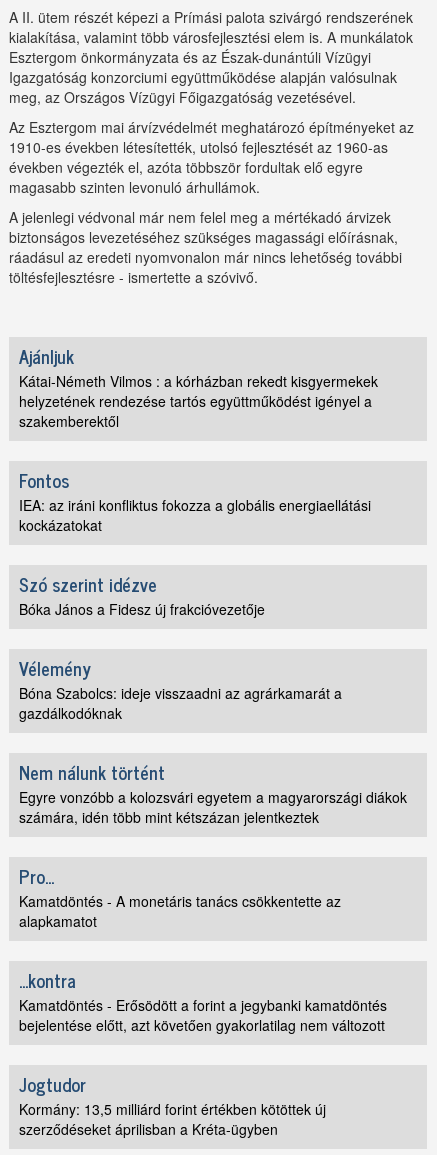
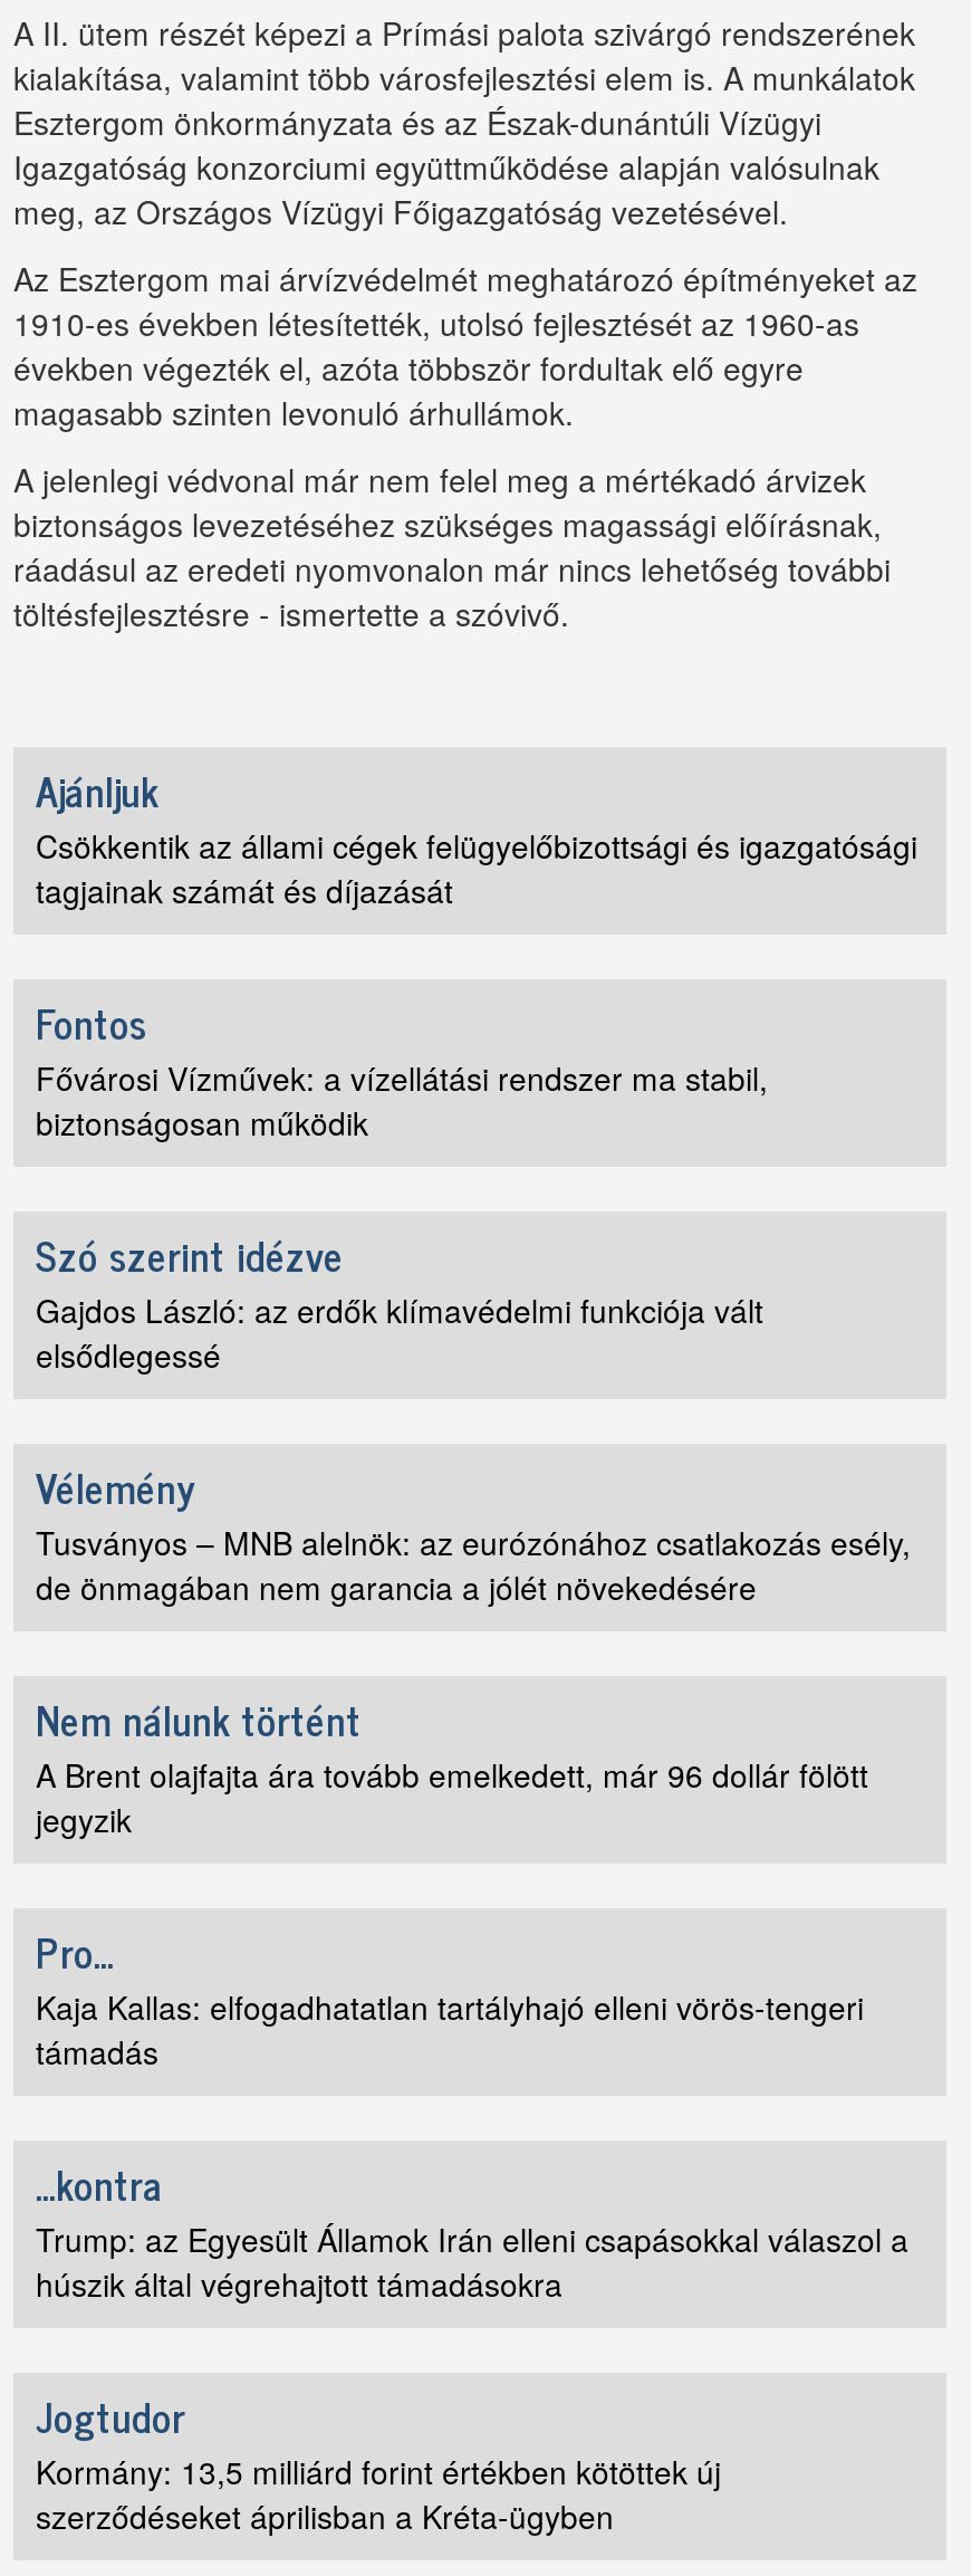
[19,371,378,431] Kátai-Németh Vilmos : a kórházban rekedt kisgyermekek | helyzetének rendezése tartós együttműködést igényel a | szakemberektől -> [36,823,917,912] Csökkentik az állami cégek felügyelőbizottsági és igazgatósági | tagjainak számát és díjazását
moved [19,465,69,495] -> [36,988,147,1055]: Fontos
[19,495,371,535] IEA: az iráni konfliktus fokozza a globális energiaellátási | kockázatokat -> [36,1055,768,1145] Fővárosi Vízművek: a vízellátási rendszer ma stabil, | biztonságosan működik
moved [19,569,157,599] -> [36,1220,344,1287]: Szó szerint idézve
[19,599,265,619] Bóka János a Fidesz új frakcióvezetője -> [36,1287,763,1377] Gajdos László: az erdők klímavédelmi funkciója vált | elsődlegessé
[19,683,342,723] Bóna Szabolcs: ideje visszaadni az agrárkamarát a | gazdálkodóknak -> [36,1520,911,1609] Tusványos – MNB alelnök: az eurózónához csatlakozás esély, | de önmagában nem garancia a jólét növekedésére
[19,787,407,827] Egyre vonzóbb a kolozsvári egyetem a magyarországi diákok | számára, idén több mint kétszázan jelentkeztek -> [36,1752,868,1841] A Brent olajfajta ára tovább emelkedett, már 96 dollár fölött | jegyzik
[19,891,341,931] Kamatdöntés - A monetáris tanács csökkentette az | alapkamatot -> [36,1984,864,2074] Kaja Kallas: elfogadhatatlan tartályhajó elleni vörös-tengeri | támadás
[19,995,387,1035] Kamatdöntés - Erősödött a forint a jegybanki kamatdöntés | bejelentése előtt, azt követően gyakorlatilag nem változott -> [36,2216,908,2306] Trump: az Egyesült Államok Irán elleni csapásokkal válaszol a | húszik által végrehajtott támadásokra

